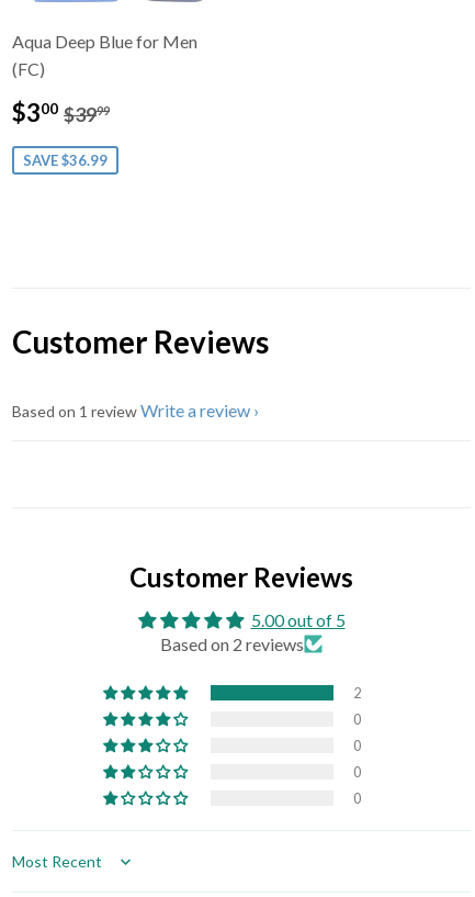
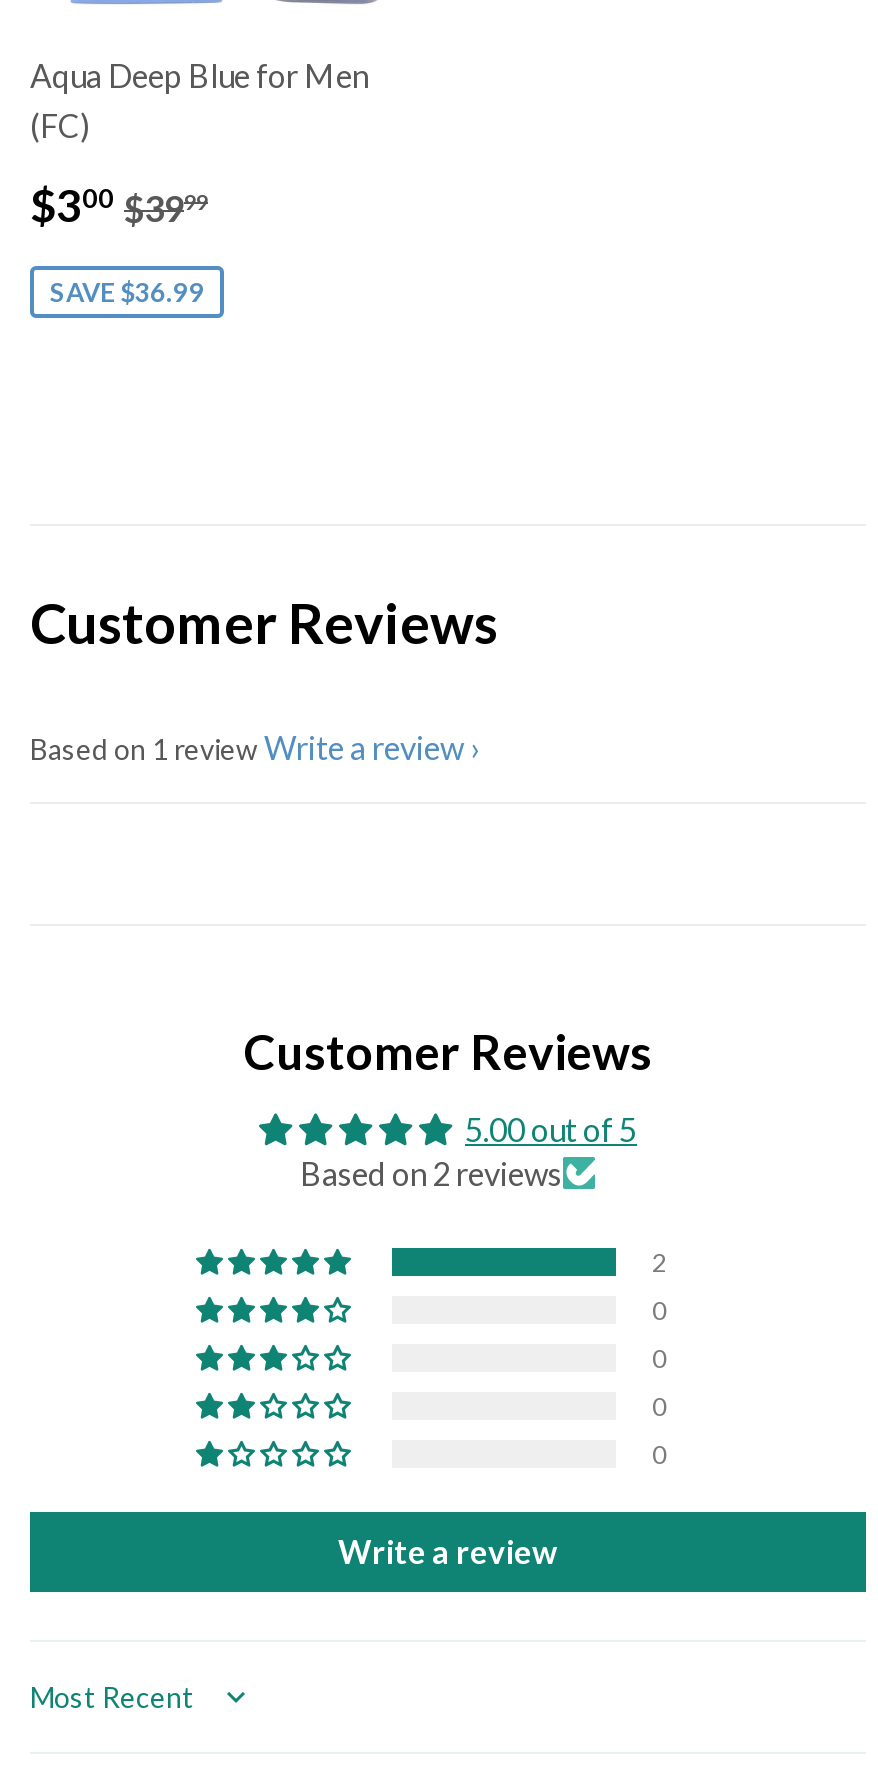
none -> [338,1531,558,1569] Write a review

